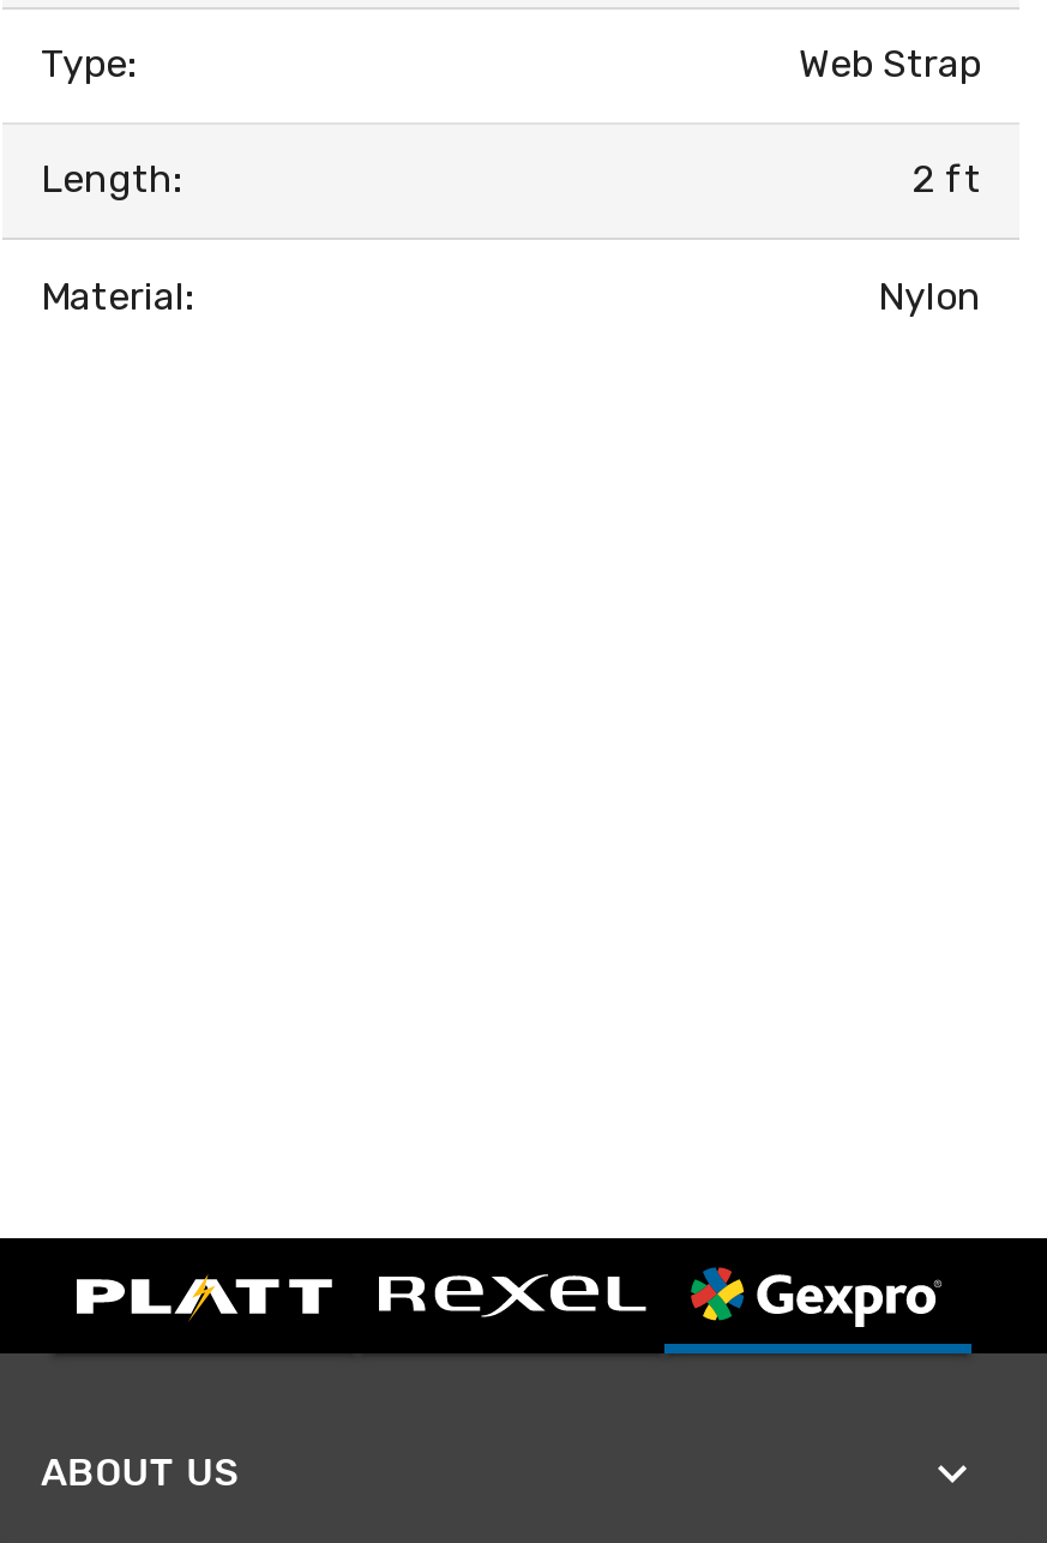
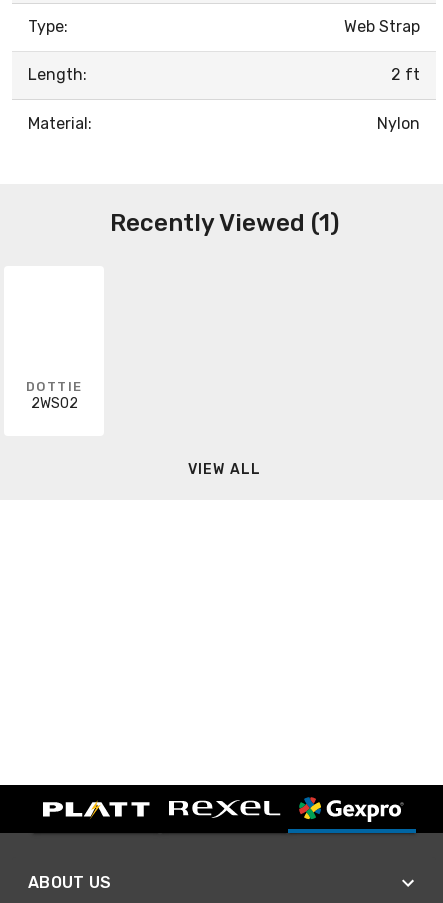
none -> [25,379,82,412] DOTTIE | 2WS02
none -> [109,209,338,237] Recently Viewed (1)
none -> [188,461,262,478] VIEW ALL

